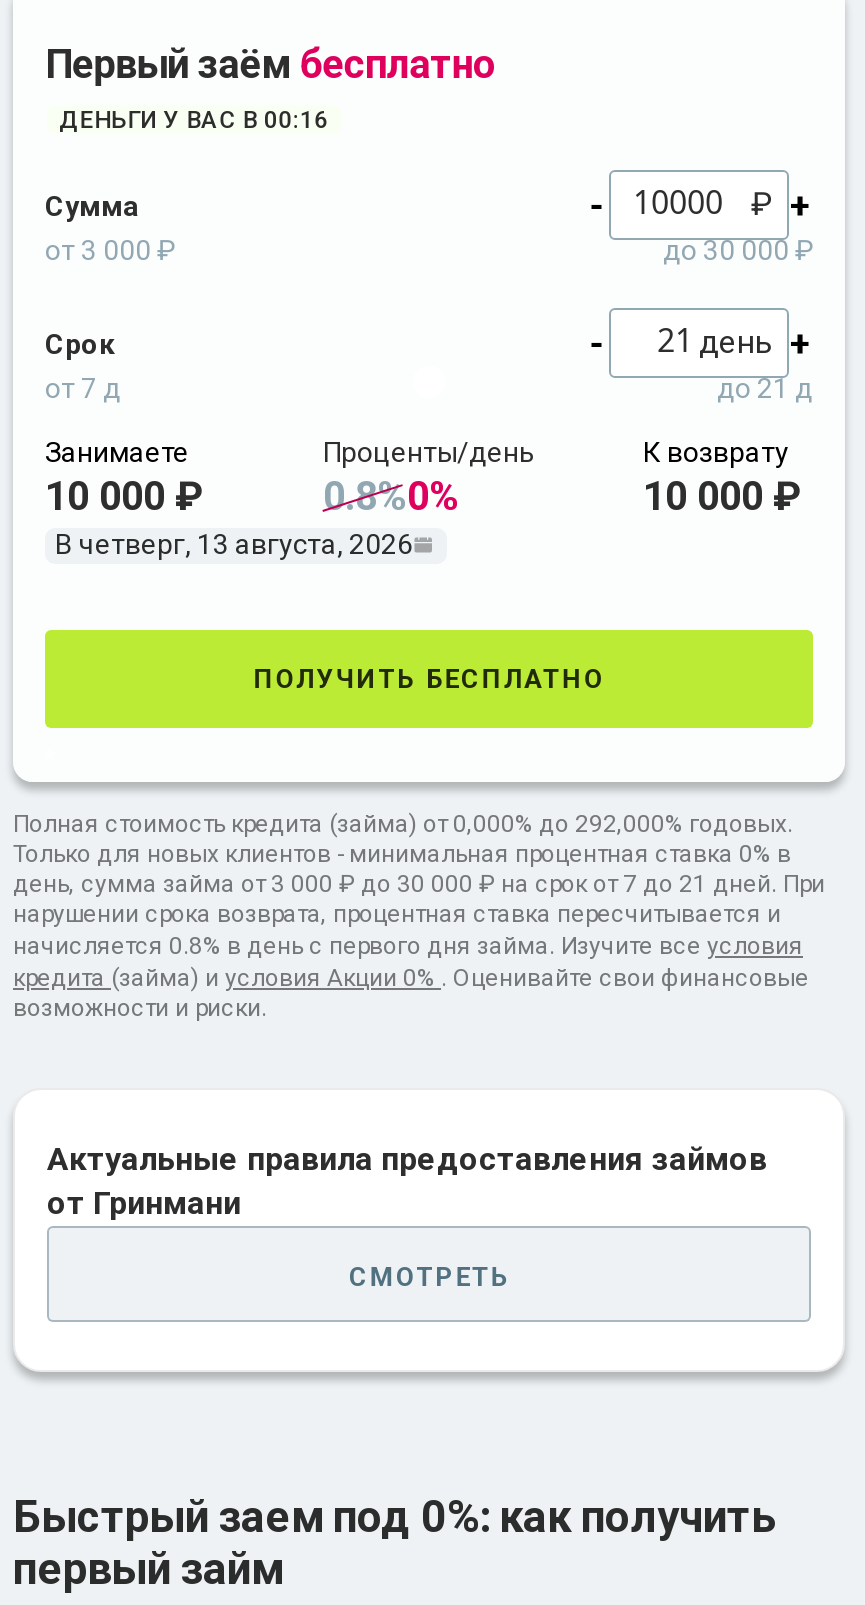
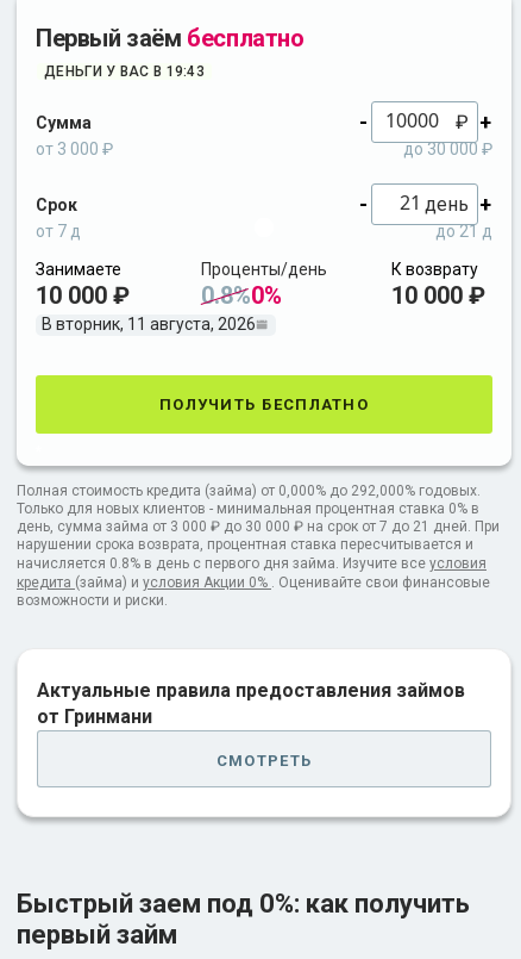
[59,106,329,134] ДЕНЬГИ У ВАС В 00:16 -> [44,63,205,80] ДЕНЬГИ У ВАС В 19:43
[55,528,413,560] В четверг, 13 августа, 2026 -> [42,315,256,334] В вторник, 11 августа, 2026

